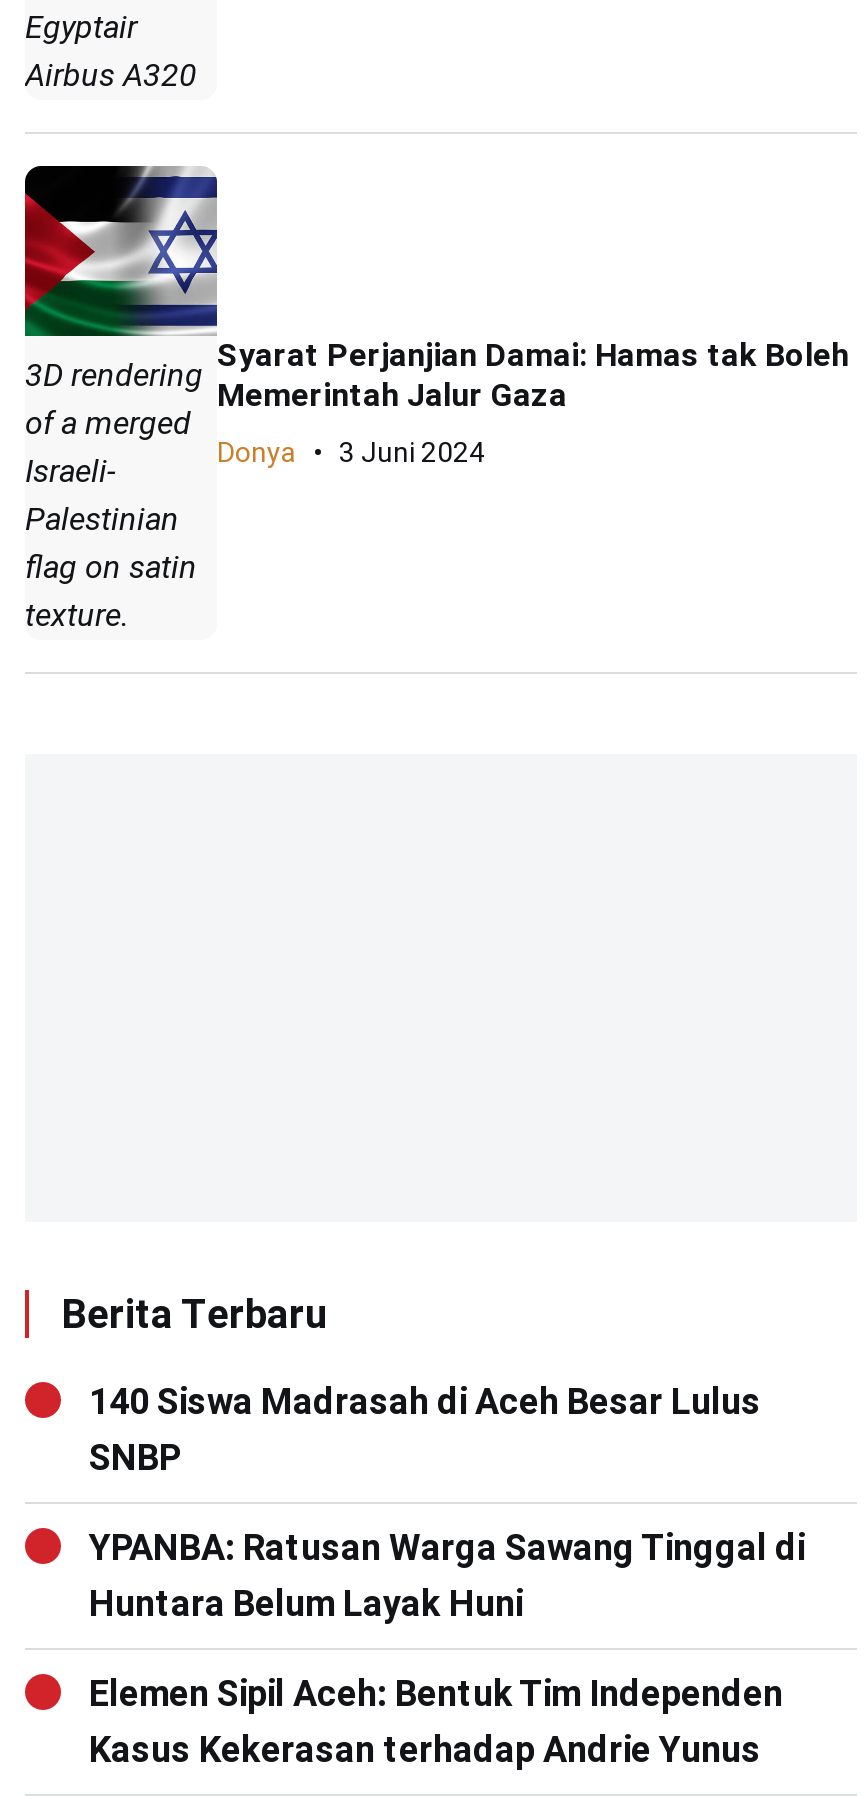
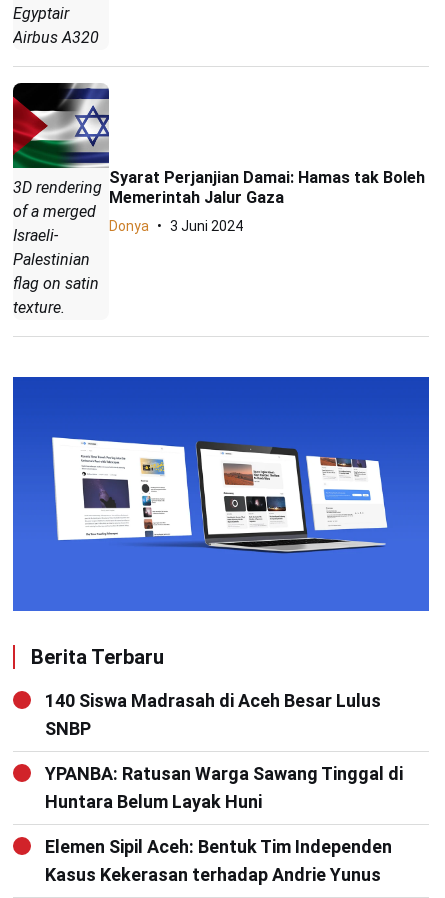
none -> [12,376,430,612] [image]

